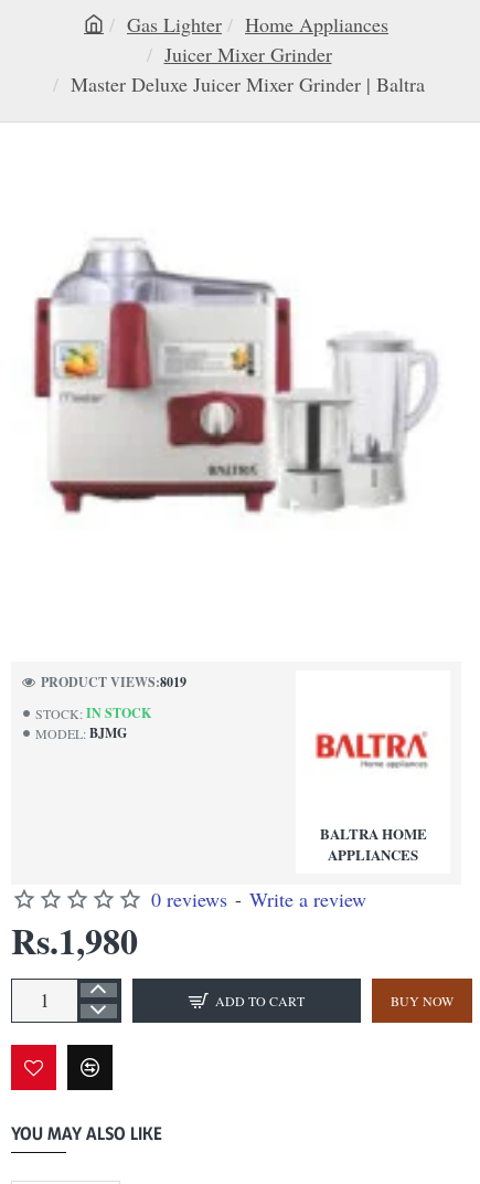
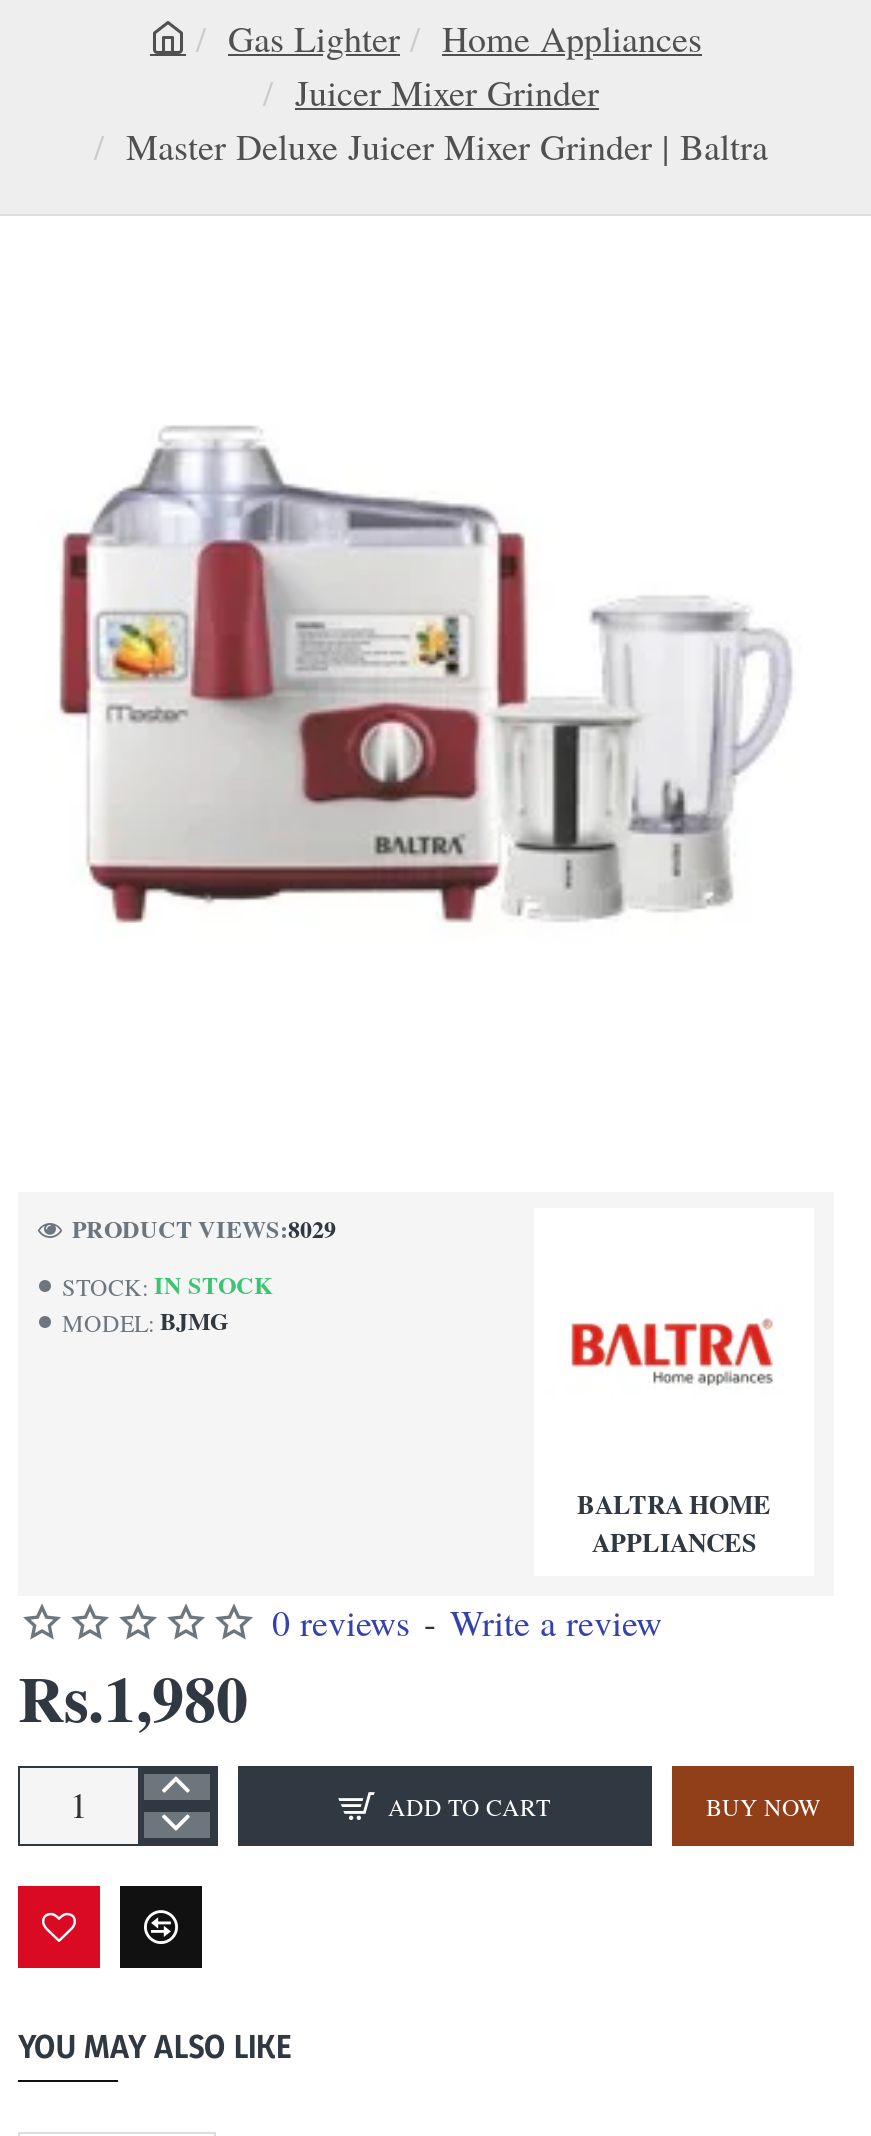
[41,673,186,691] PRODUCT VIEWS:8019 -> [72,1212,336,1246] PRODUCT VIEWS:8029

